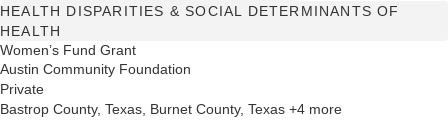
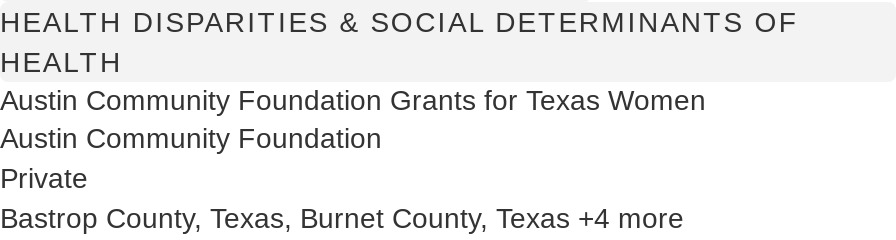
[0,42,136,58] Women’s Fund Grant -> [0,84,706,116] Austin Community Foundation Grants for Texas Women

